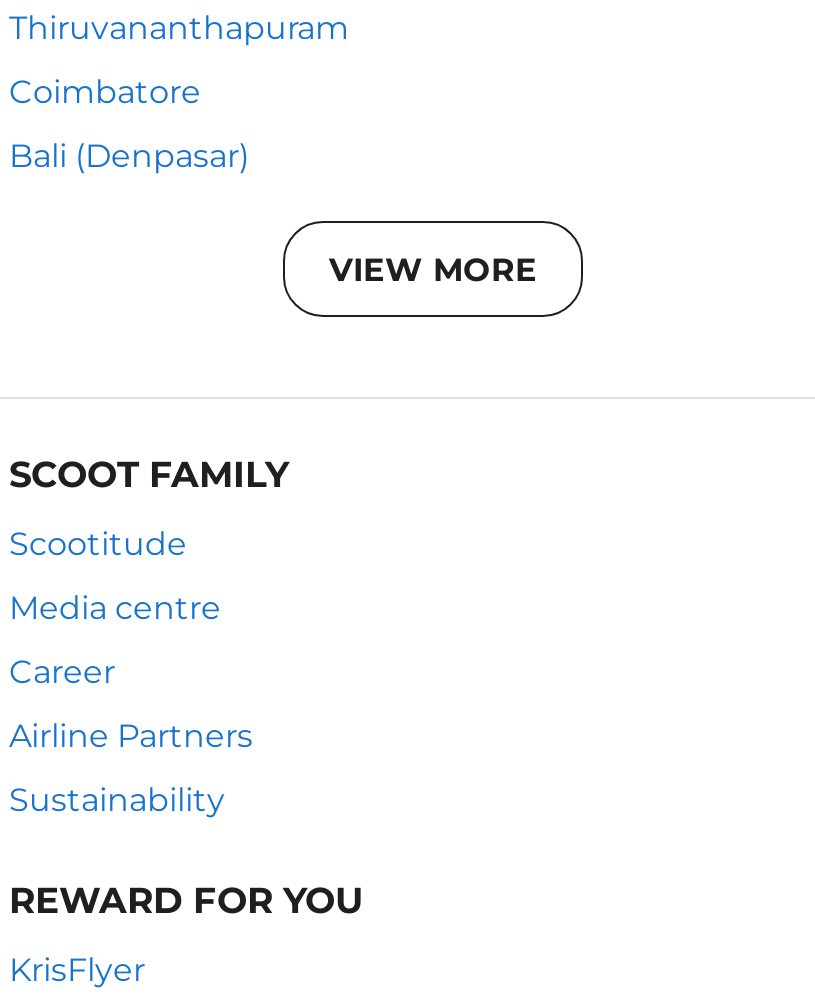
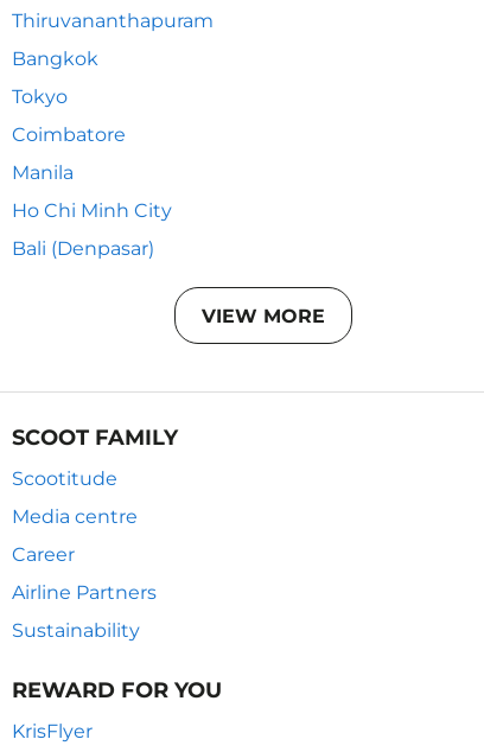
none -> [12,47,98,108] Bangkok | Tokyo
none -> [12,161,172,222] Manila | Ho Chi Minh City

